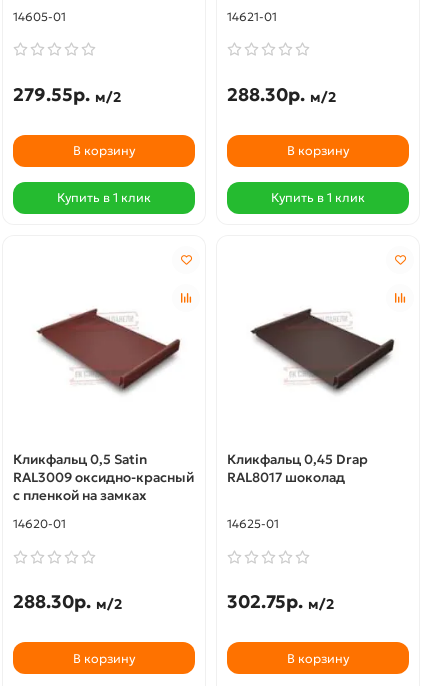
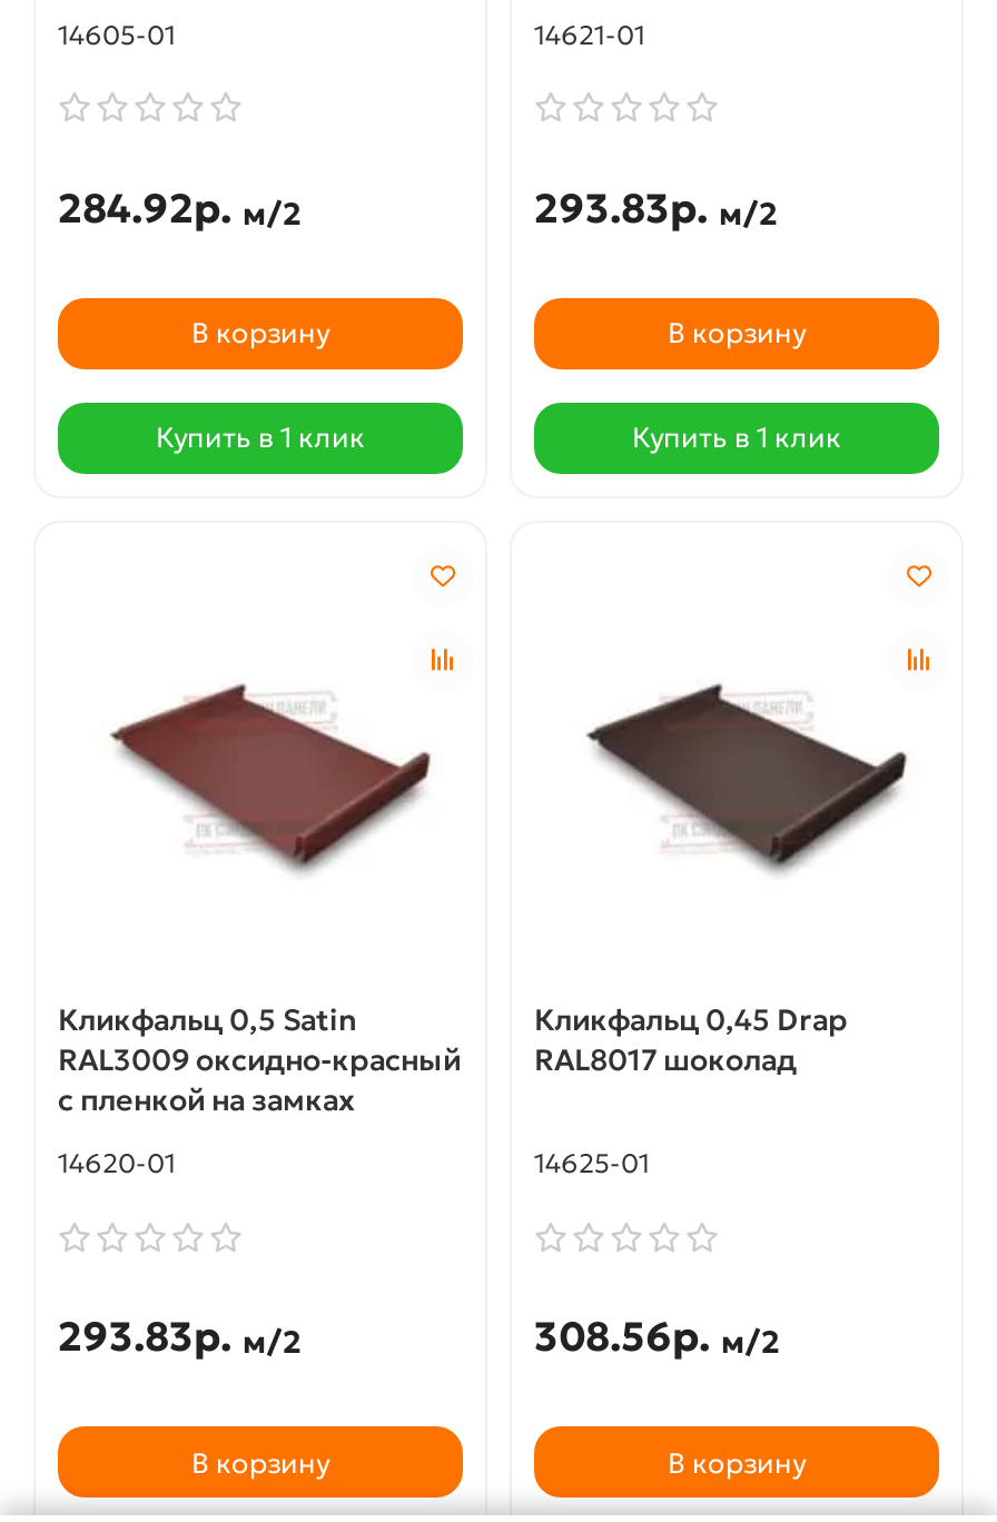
[13,83,121,106] 279.55р. м/2 -> [58,182,300,233] 284.92р. м/2
[227,83,336,106] 288.30р. м/2 -> [534,182,777,233] 293.83р. м/2
[13,590,122,613] 288.30р. м/2 -> [58,1311,300,1362] 293.83р. м/2
[227,590,334,613] 302.75р. м/2 -> [534,1311,779,1362] 308.56р. м/2

